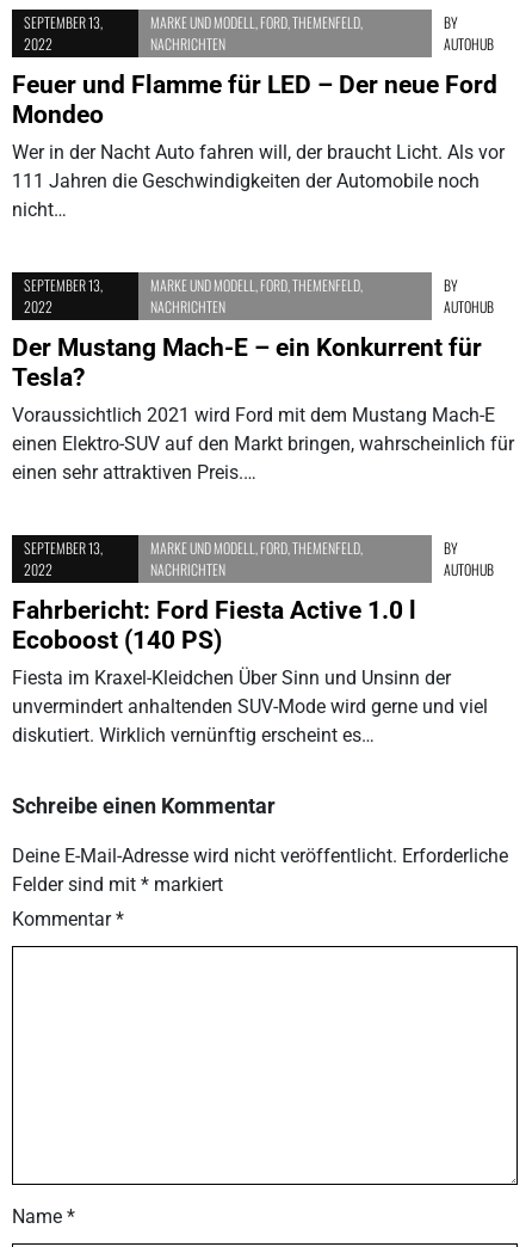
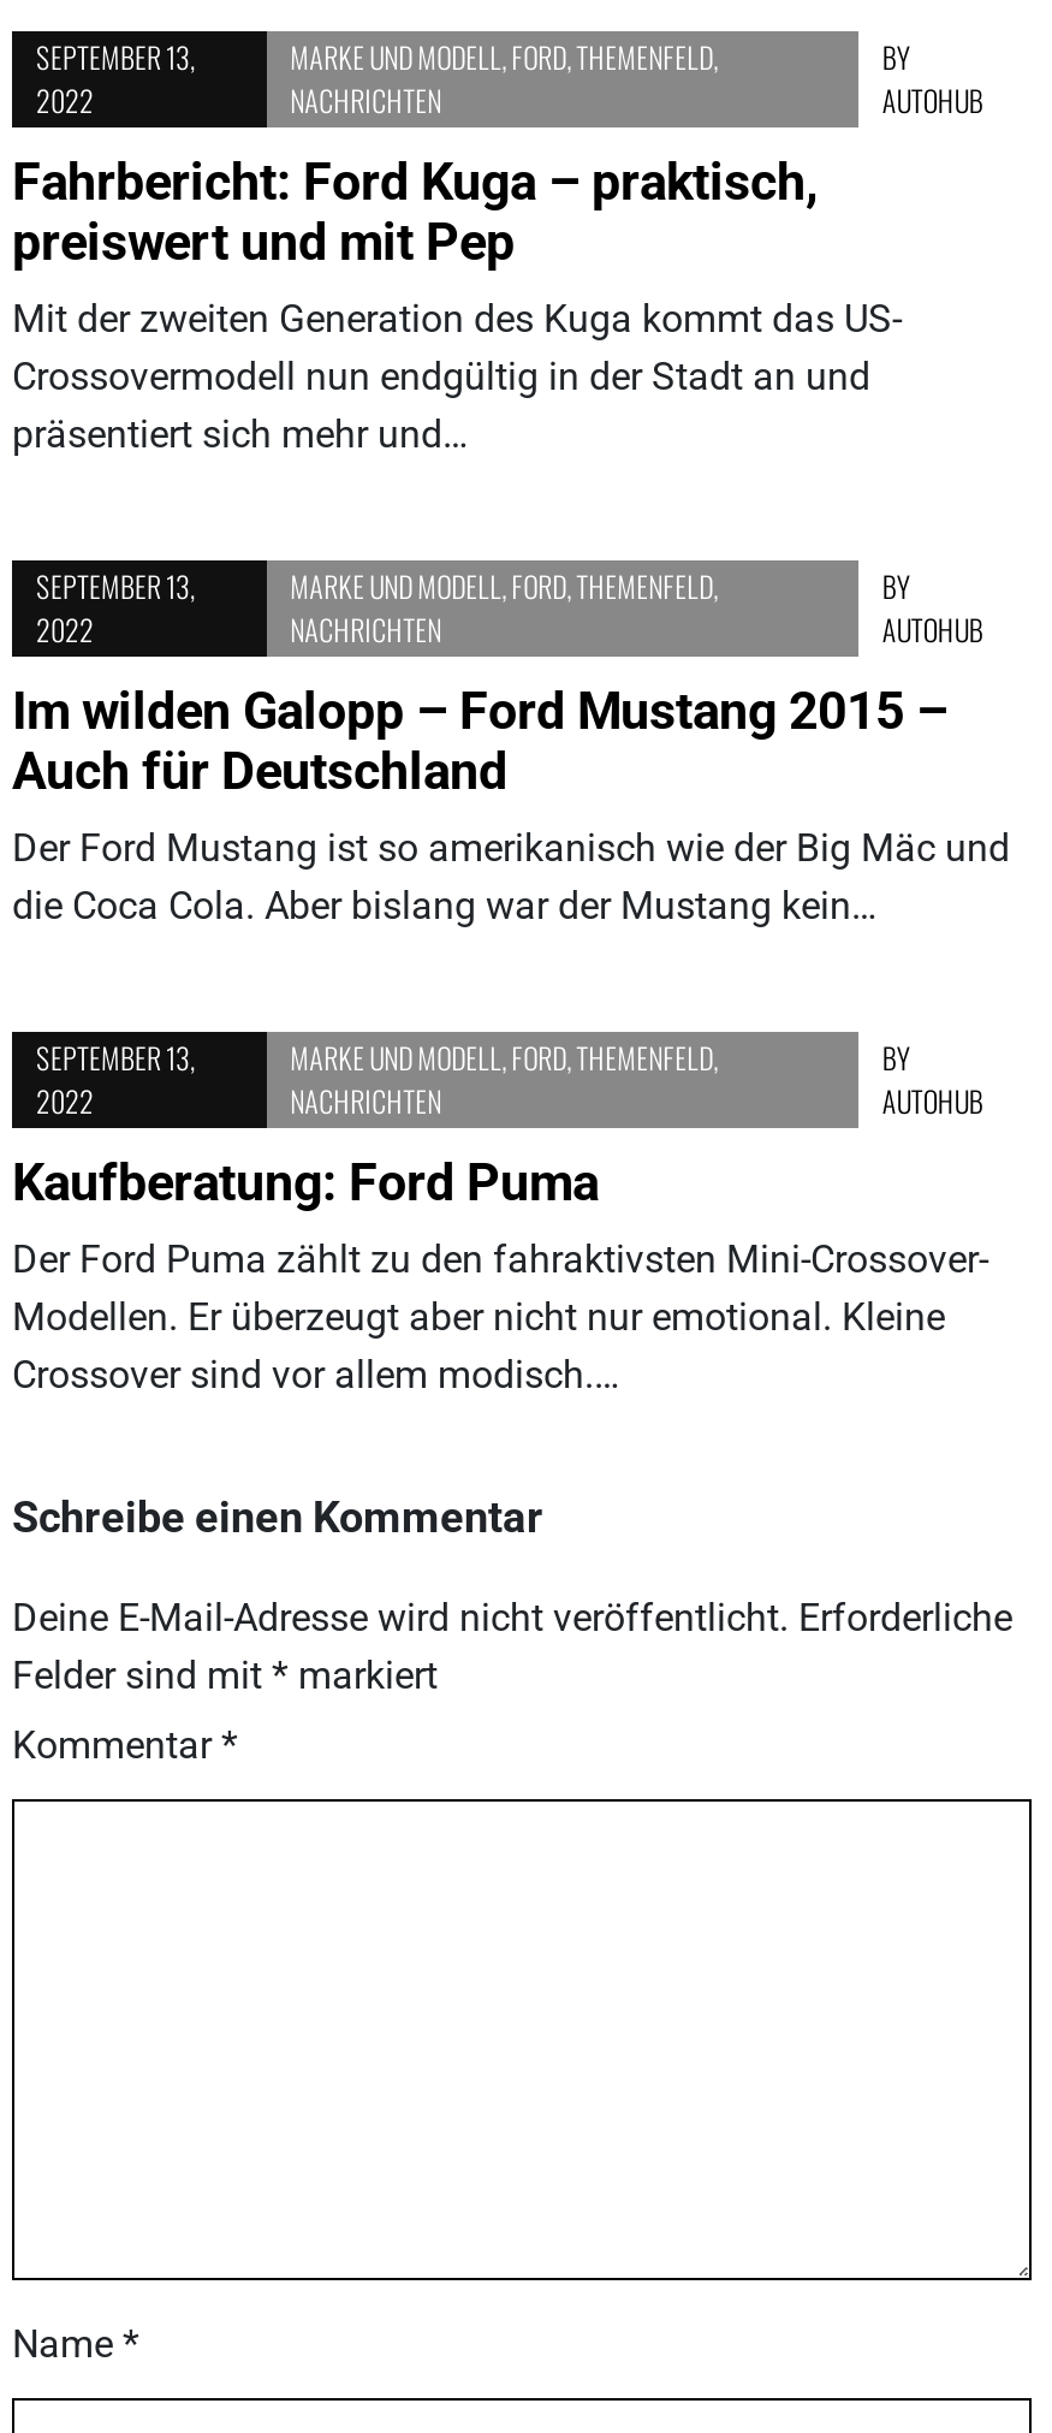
[12,69,505,221] Feuer und Flamme für LED – Der neue Ford | Mondeo | Wer in der Nacht Auto fahren will, der braucht Licht. Als vor | 111 Jahren die Geschwindigkeiten der Automobile noch | nicht… -> [12,152,902,457] Fahrbericht: Ford Kuga – praktisch, | preiswert und mit Pep | Mit der zweiten Generation des Kuga kommt das US- | Crossovermodell nun endgültig in der Stadt an und | präsentiert sich mehr und…
[12,332,514,484] Der Mustang Mach-E – ein Konkurrent für | Tesla? | Voraussichtlich 2021 wird Ford mit dem Mustang Mach-E | einen Elektro-SUV auf den Markt bringen, wahrscheinlich für | einen sehr attraktiven Preis.… -> [12,681,1010,928] Im wilden Galopp – Ford Mustang 2015 – | Auch für Deutschland | Der Ford Mustang ist so amerikanisch wie der Big Mäc und | die Coca Cola. Aber bislang war der Mustang kein…
[12,595,488,747] Fahrbericht: Ford Fiesta Active 1.0 l | Ecoboost (140 PS) | Fiesta im Kraxel-Kleidchen Über Sinn und Unsinn der | unvermindert anhaltenden SUV-Mode wird gerne und viel | diskutiert. Wirklich vernünftig erscheint es… -> [12,1152,988,1398] Kaufberatung: Ford Puma | Der Ford Puma zählt zu den fahraktivsten Mini-Crossover- | Modellen. Er überzeugt aber nicht nur emotional. Kleine | Crossover sind vor allem modisch.…

